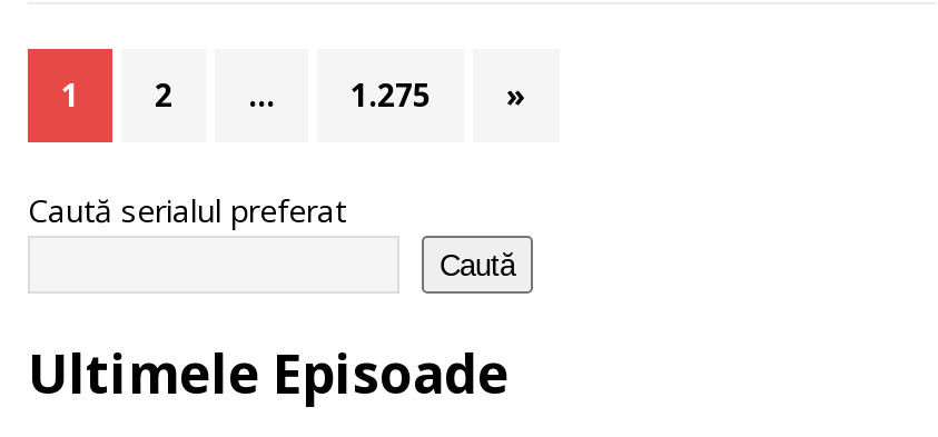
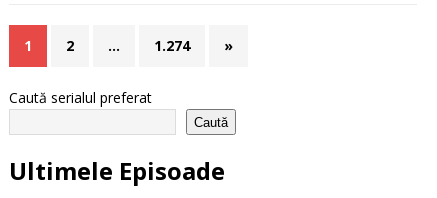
[350,73,431,115] 1.275 -> [154,36,190,55] 1.274

